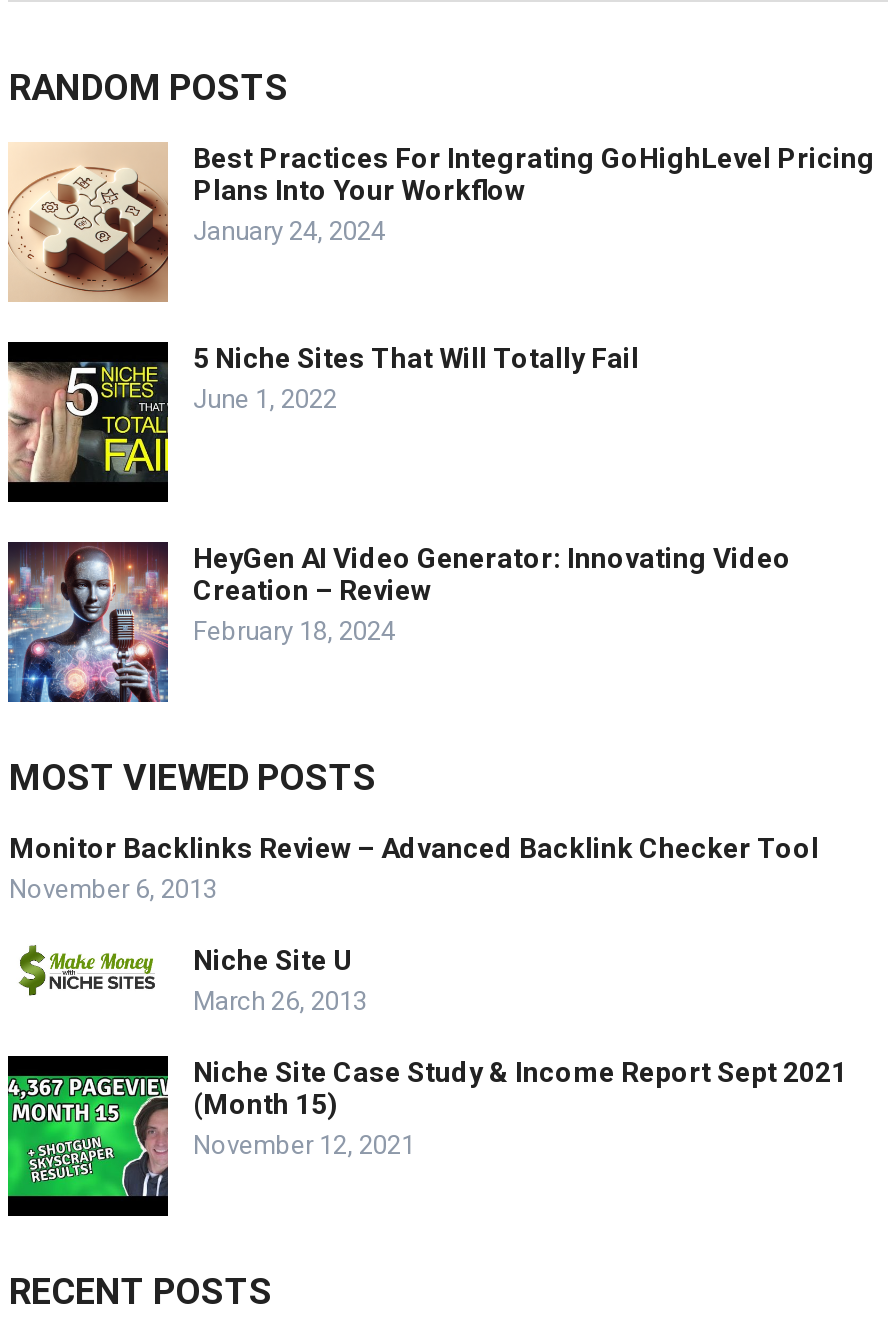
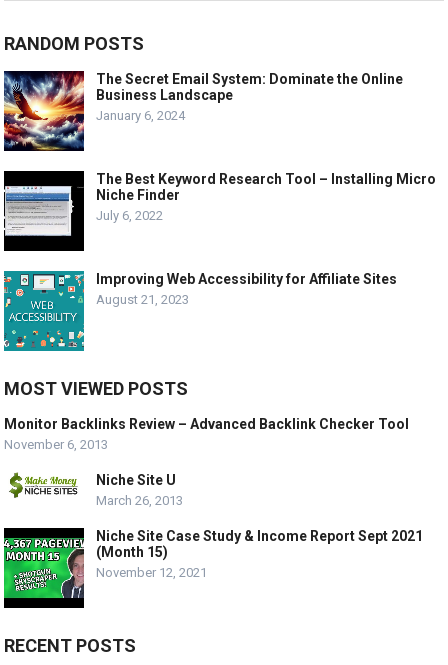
[8,142,875,302] [image] | Best Practices For Integrating GoHighLevel Pricing | Plans Into Your Workflow | January 24, 2024 -> [3,70,403,152] [image] | The Secret Email System: Dominate the Online | Business Landscape | January 6, 2024
[6,342,639,484] [image] | 5 Niche Sites That Will Totally Fail | June 1, 2022 -> [3,171,436,241] [image] | The Best Keyword Research Tool – Installing Micro | Niche Finder | July 6, 2022
[6,540,791,704] [image] | HeyGen AI Video Generator: Innovating Video | Creation – Review | February 18, 2024 -> [3,270,397,352] [image] | Improving Web Accessibility for Affiliate Sites | August 21, 2023

